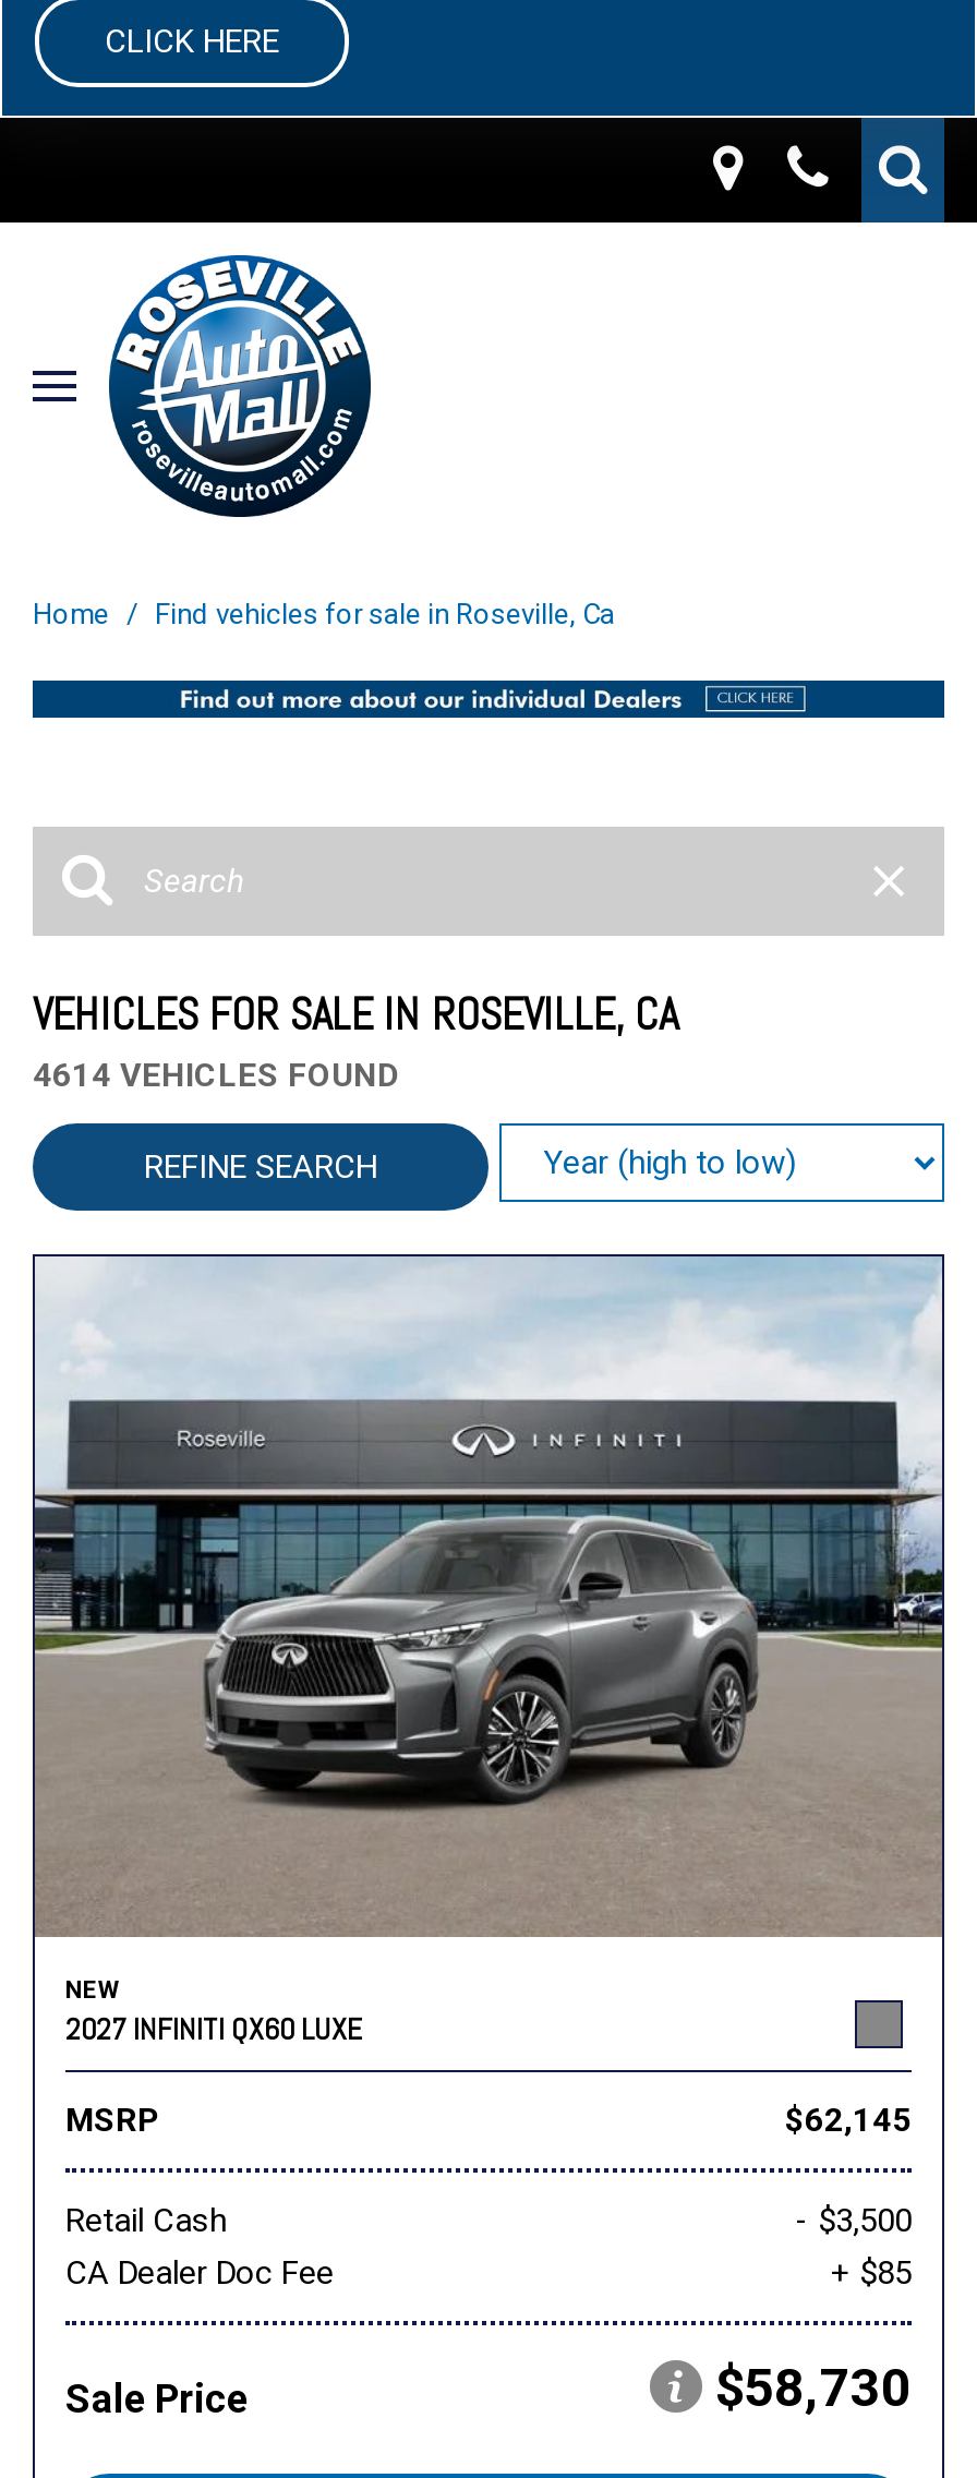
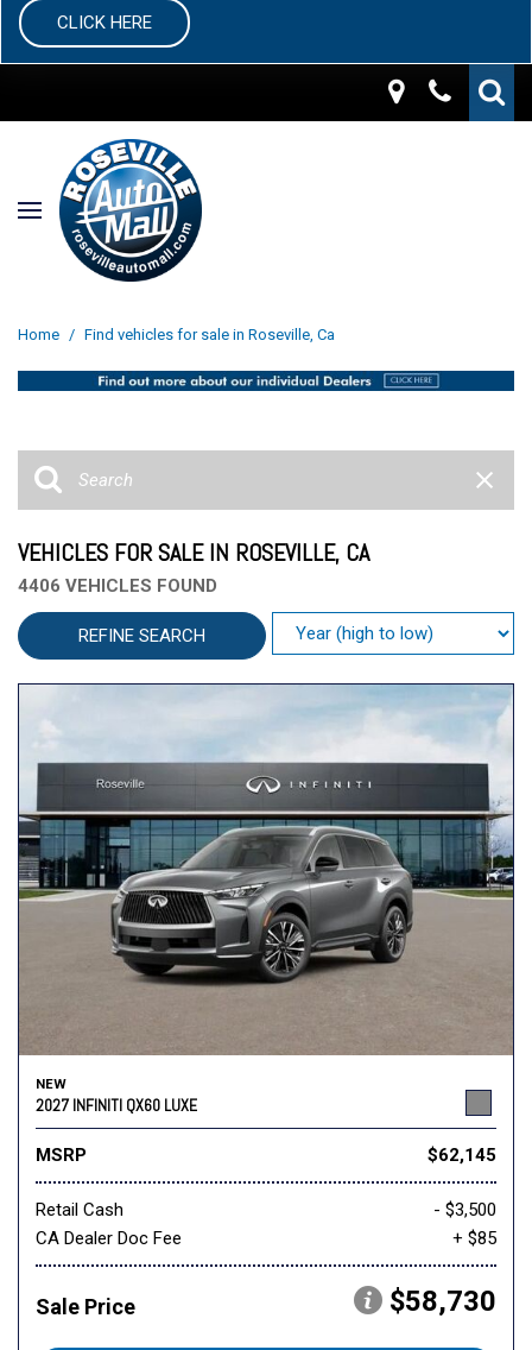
[33,1056,399,1095] 4614 VEHICLES FOUND -> [18,575,217,597] 4406 VEHICLES FOUND

